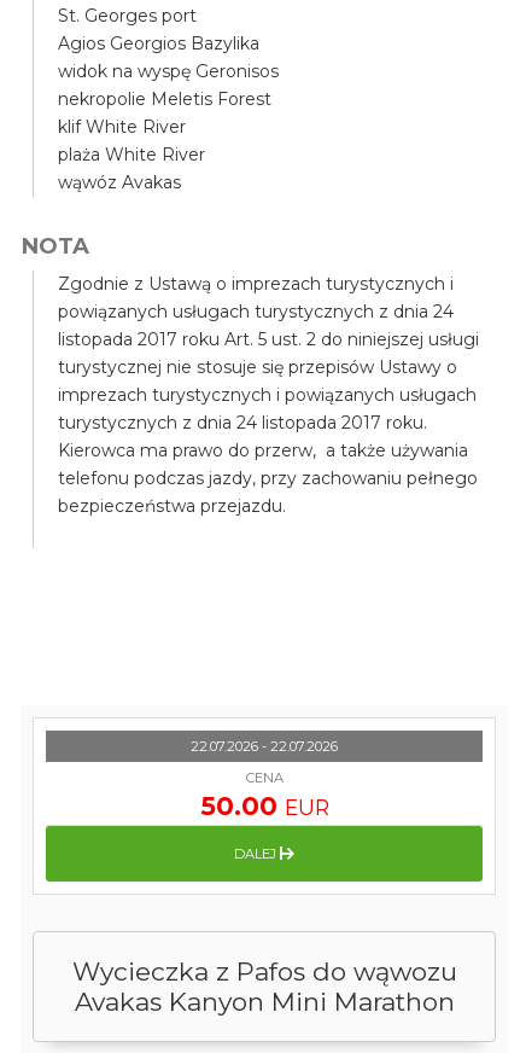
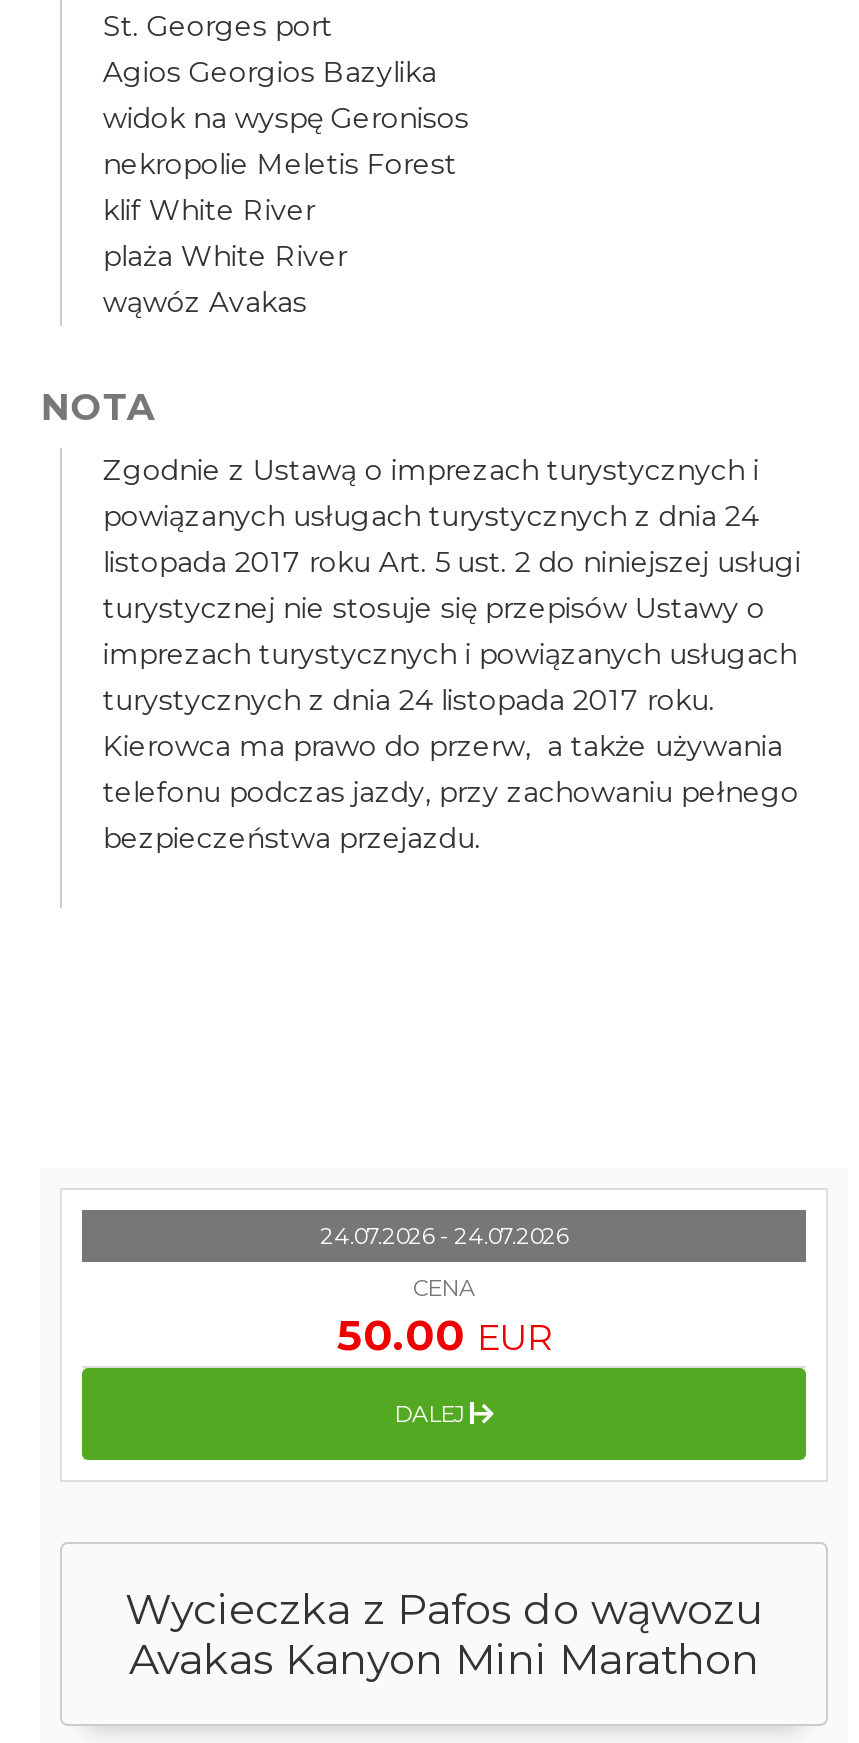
[191,738,338,755] 22.07.2026 - 22.07.2026 -> [320,1222,568,1250] 24.07.2026 - 24.07.2026

